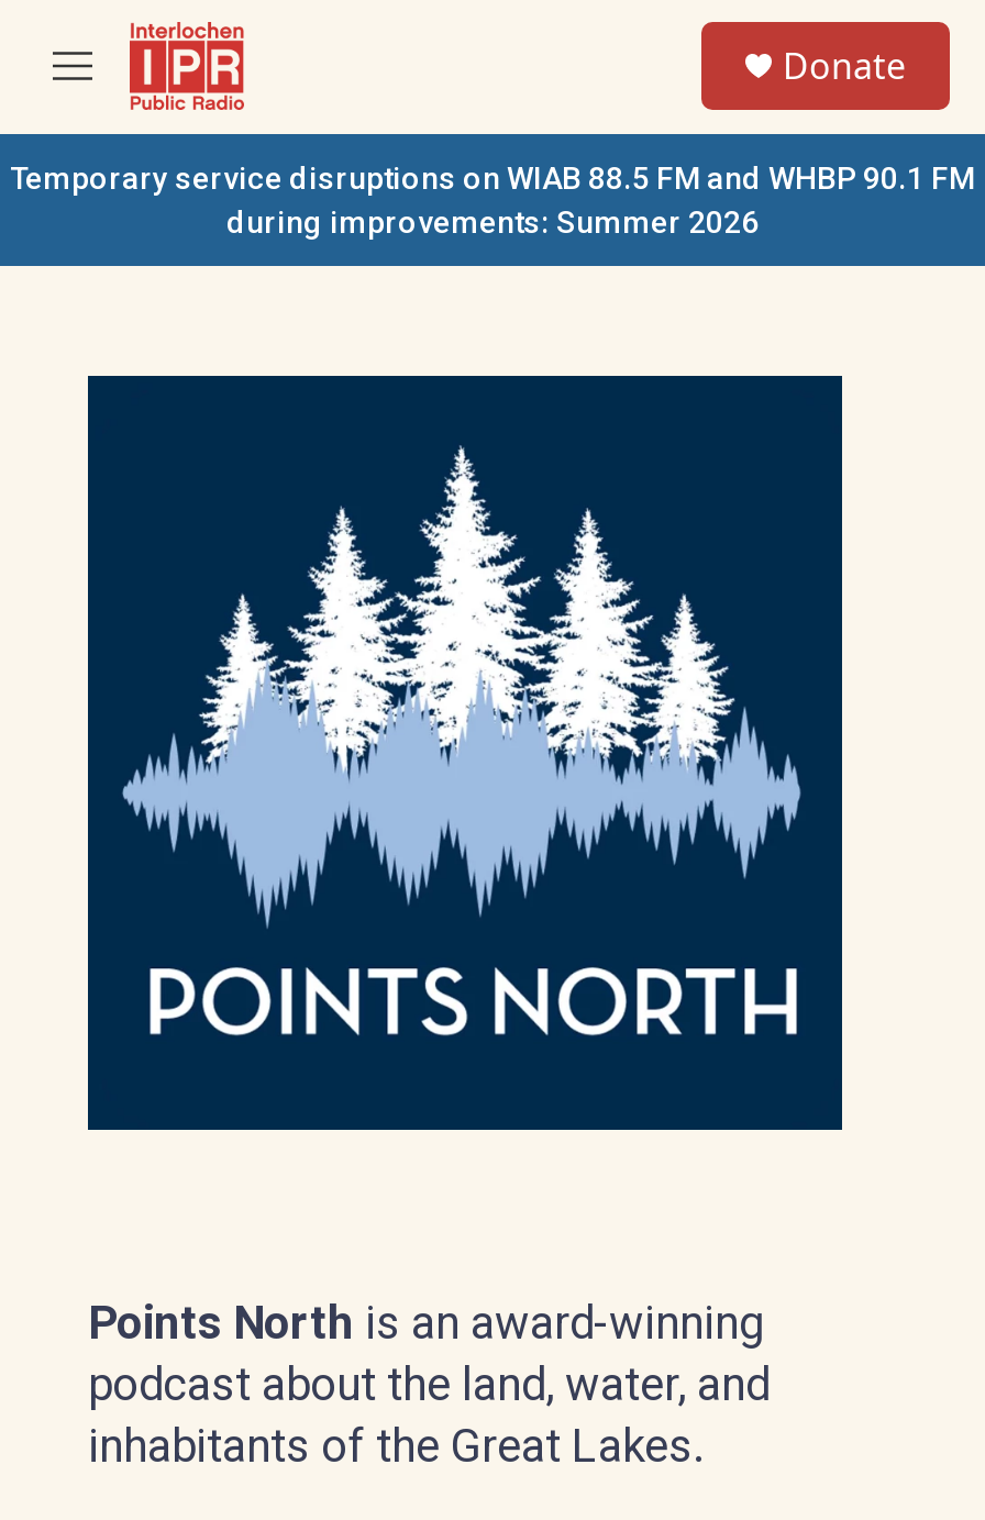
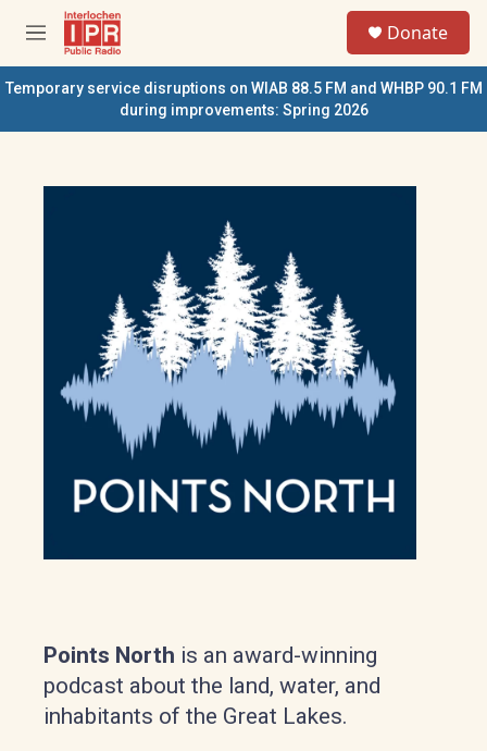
[226,204,759,240] during improvements: Summer 2026 -> [119,101,368,119] during improvements: Spring 2026

